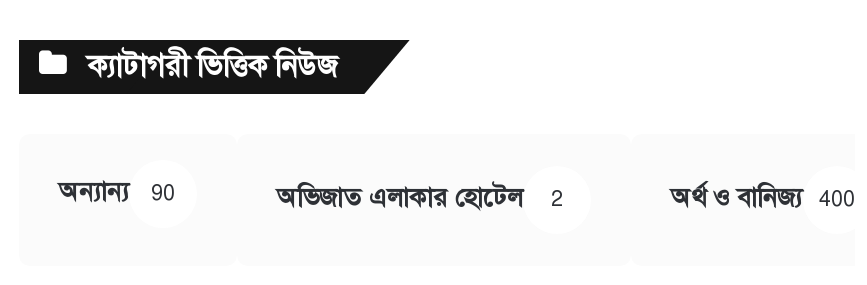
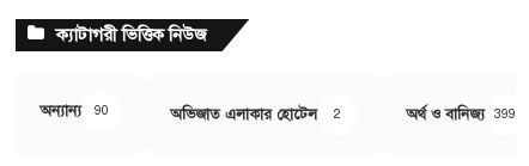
[671,182,855,214] অর্থ ও বানিজ্য 400 -> [406,105,516,124] অর্থ ও বানিজ্য 399

